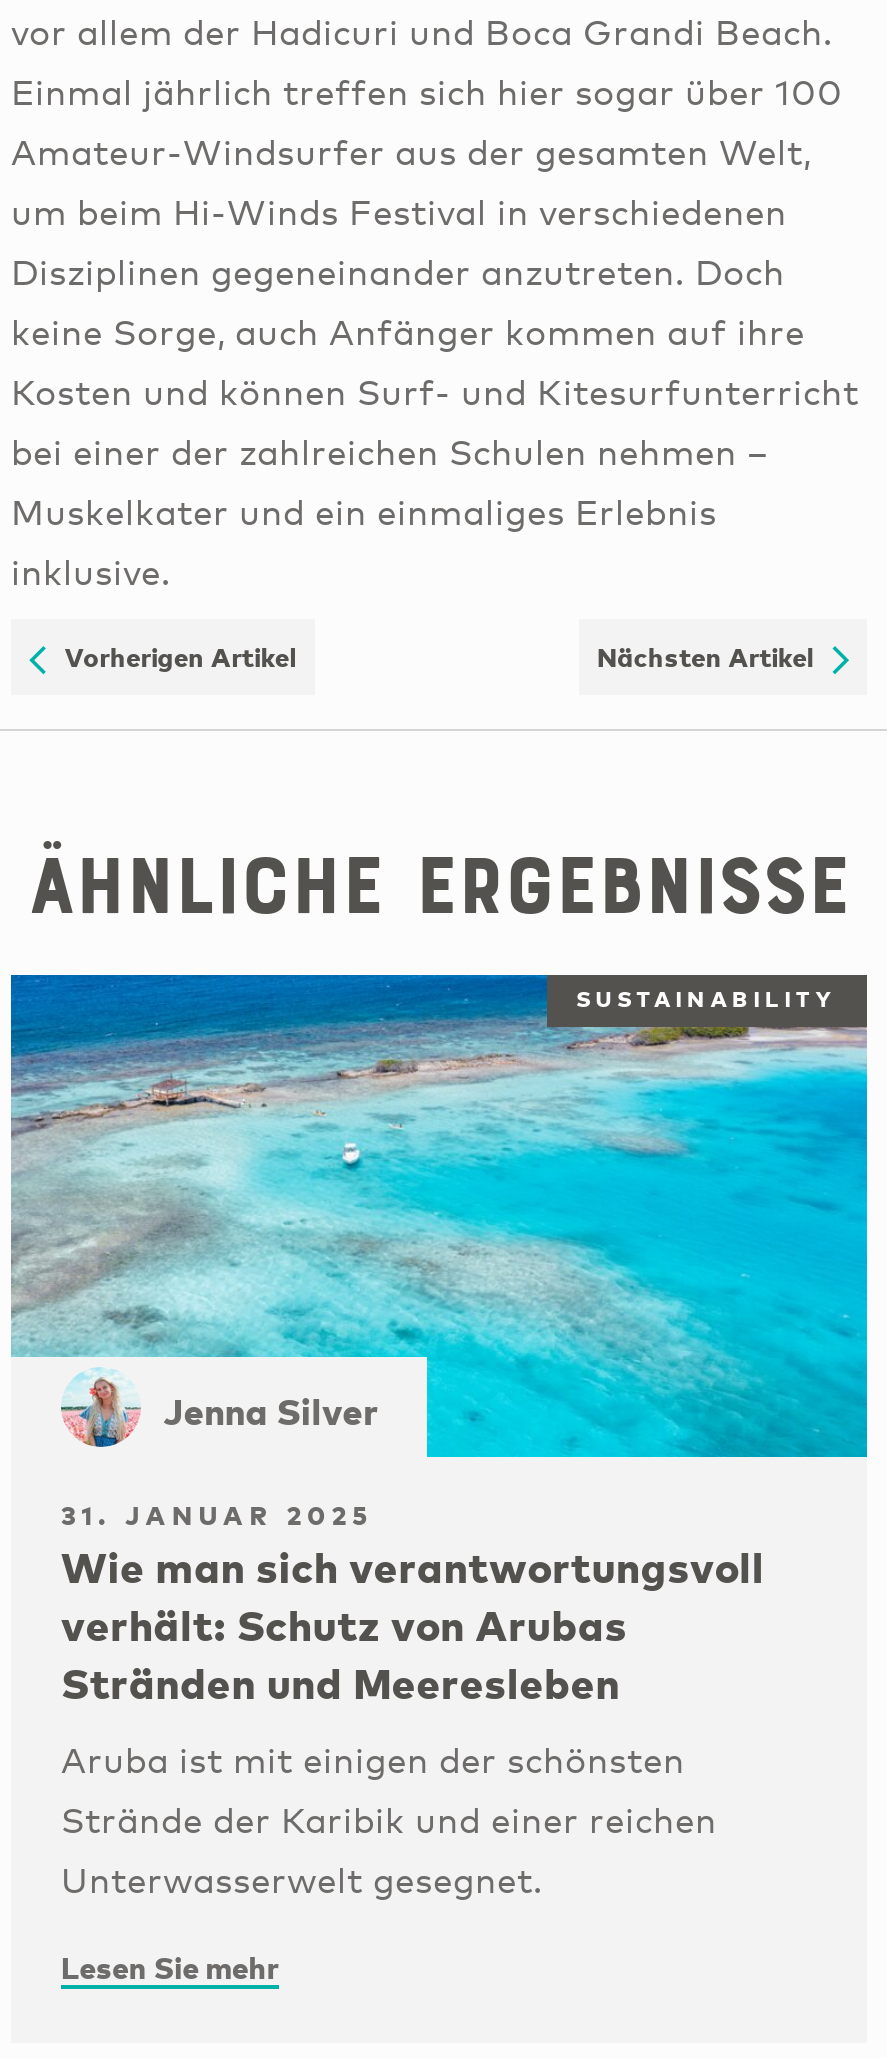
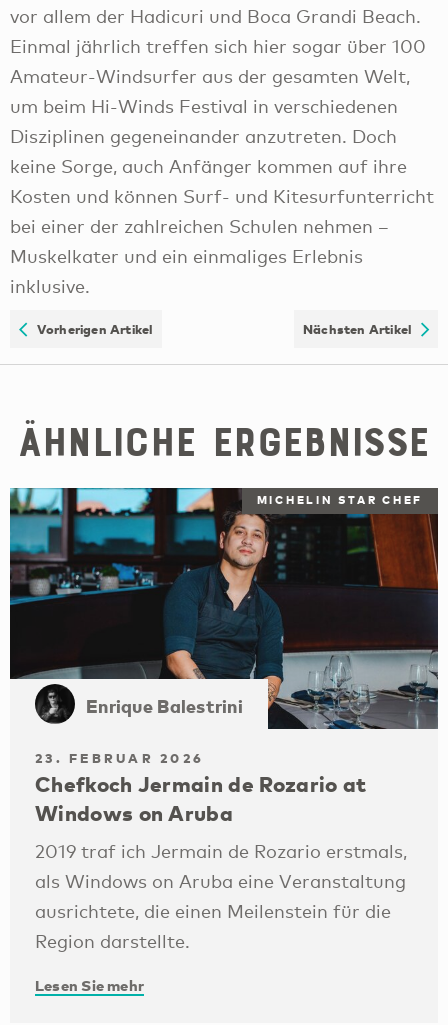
[9,972,869,1460] [image] | SUSTAINABILITY -> [9,487,439,730] [image] | MICHELIN STAR CHEF
[163,1388,378,1434] Jenna Silver -> [86,694,243,717] Enrique Balestrini
[61,1499,765,1709] 31. JANUAR 2025 | Wie man sich verantwortungsvoll | verhält: Schutz von Arubas | Stränden und Meeresleben -> [35,750,366,825] 23. FEBRUAR 2026 | Chefkoch Jermain de Rozario at | Windows on Aruba
[61,1738,717,1902] Aruba ist mit einigen der schönsten | Strände der Karibik und einer reichen | Unterwasserwelt gesegnet. -> [35,840,407,952] 2019 traf ich Jermain de Rozario erstmals, | als Windows on Aruba eine Veranstaltung | ausrichtete, die einen Meilenstein für die | Region darstellte.

